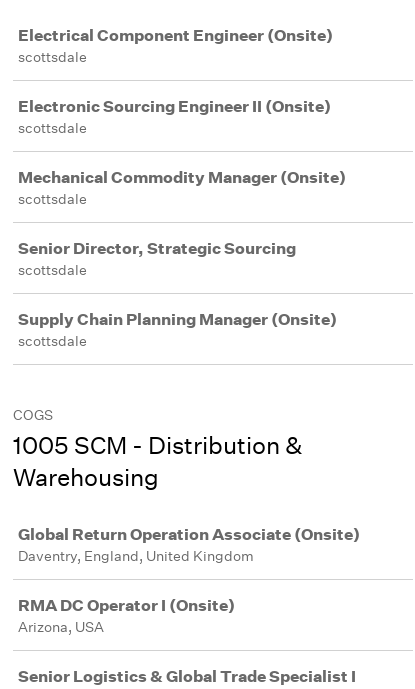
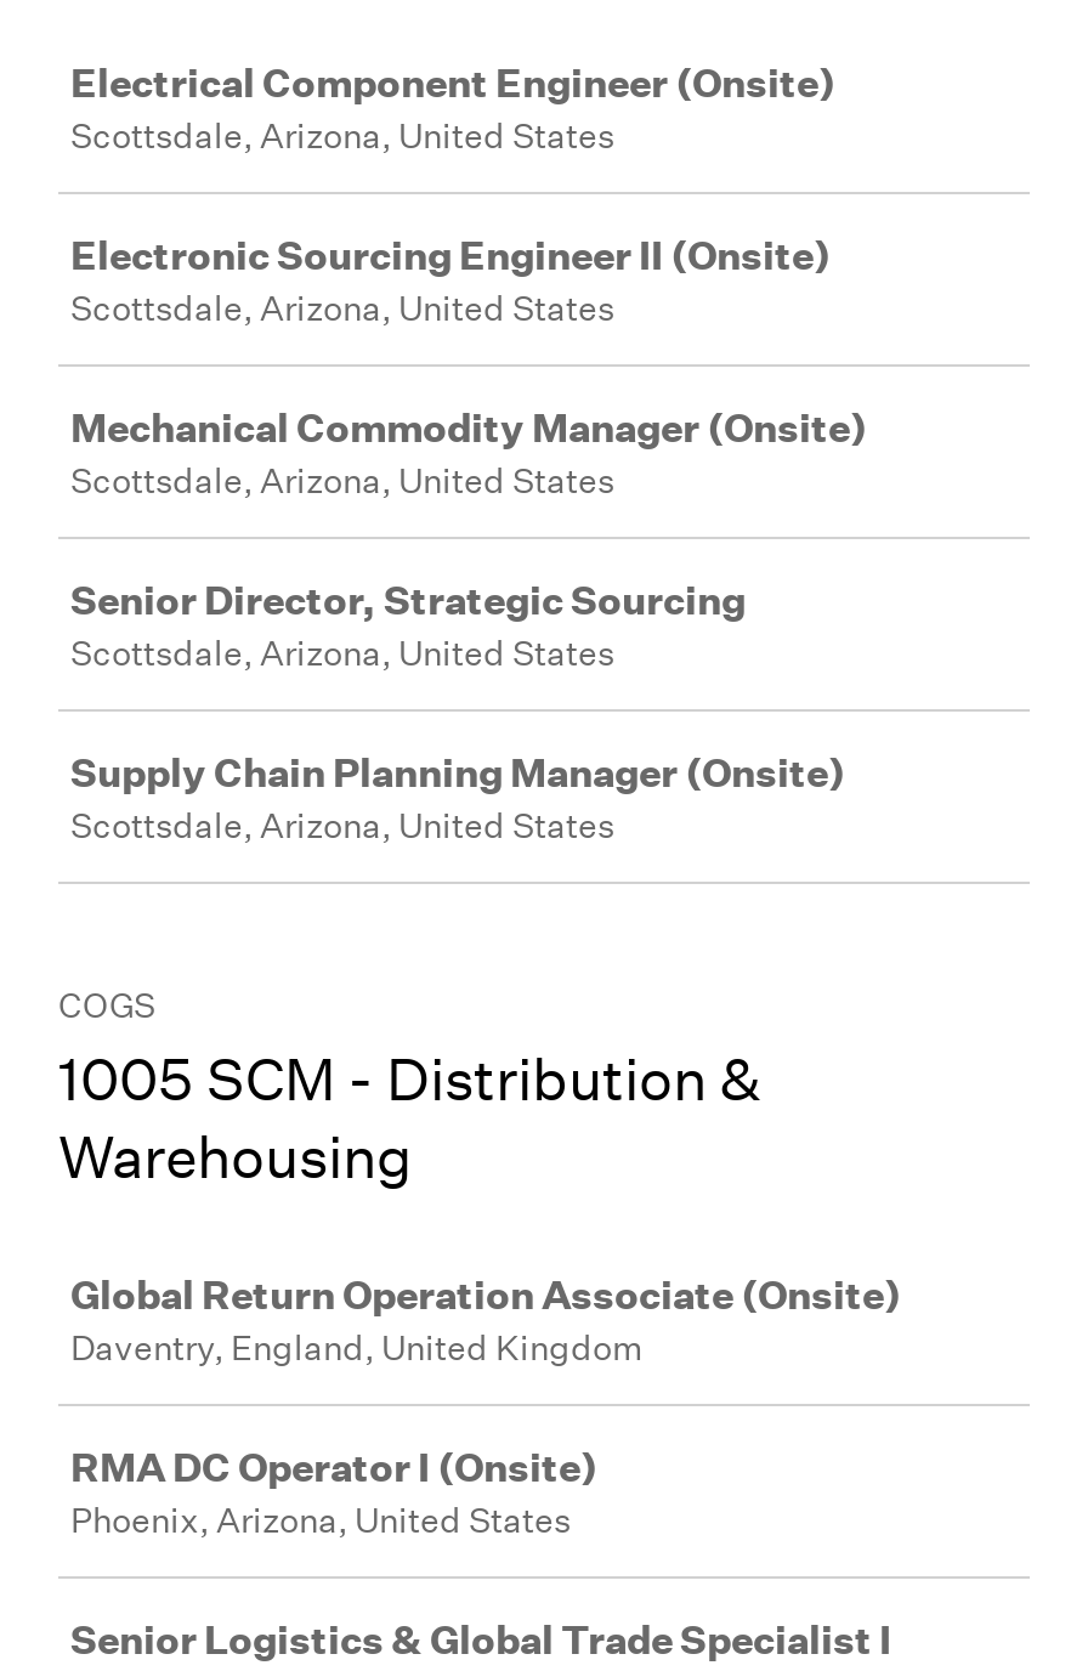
[18,48,87,66] scottsdale -> [70,114,614,158] Scottsdale, Arizona, United States
[18,119,87,137] scottsdale -> [70,287,614,330] Scottsdale, Arizona, United States
[18,190,87,208] scottsdale -> [70,459,614,503] Scottsdale, Arizona, United States
[18,261,87,279] scottsdale -> [70,631,614,675] Scottsdale, Arizona, United States
[18,332,87,350] scottsdale -> [70,804,614,848] Scottsdale, Arizona, United States
[18,618,104,636] Arizona, USA -> [70,1499,571,1542] Phoenix, Arizona, United States

